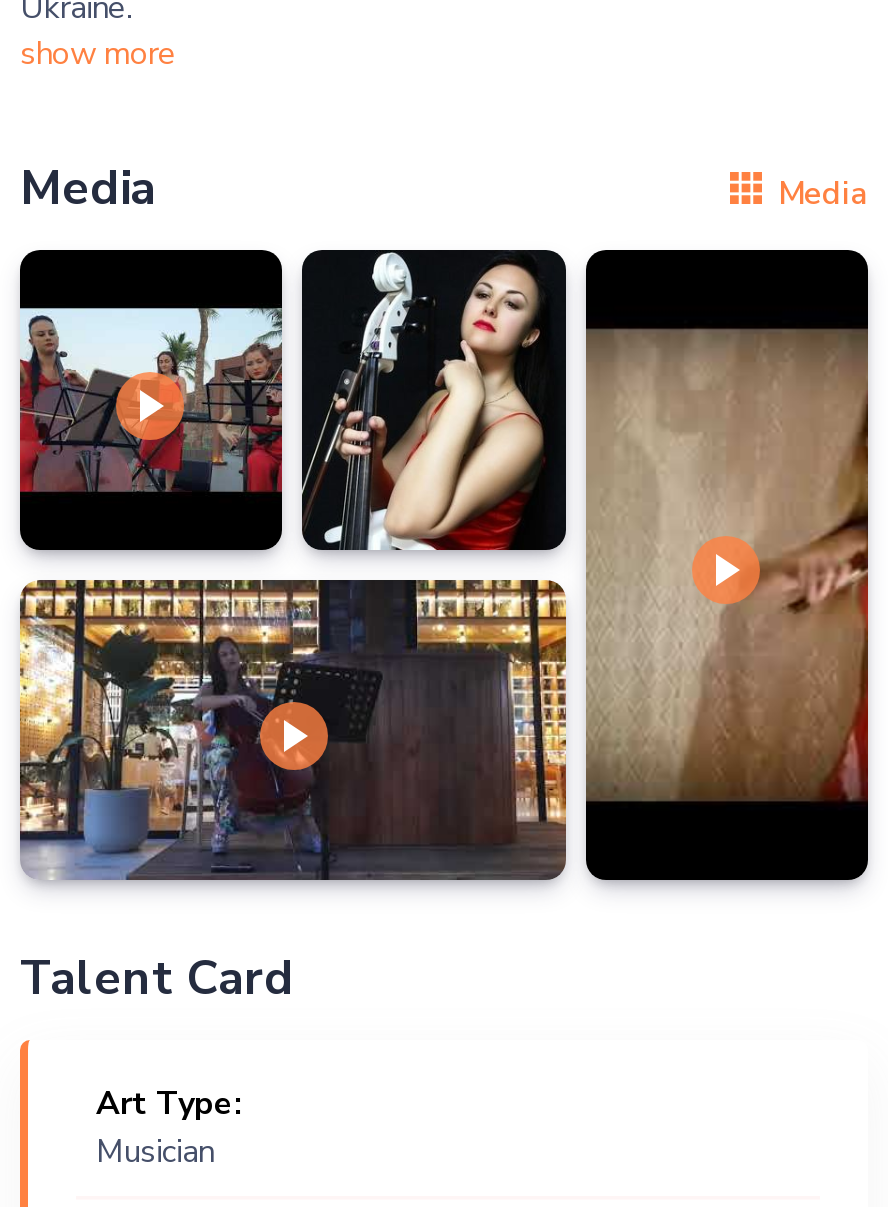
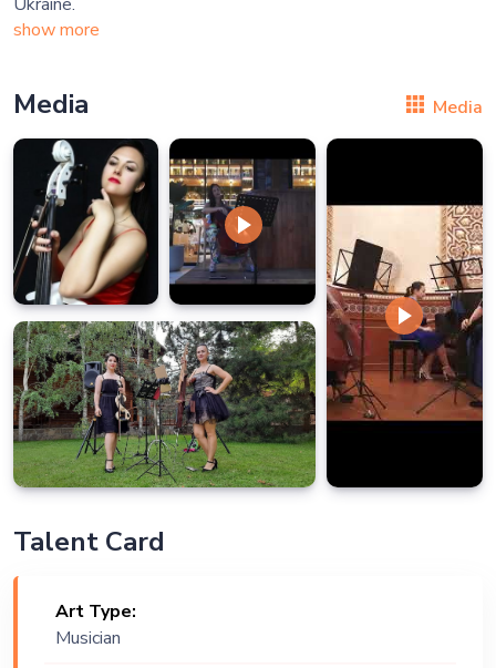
[18,250,284,552] [image] -> [12,138,159,306] [image]
[300,250,568,552] [image] -> [168,138,317,306] [image]
[584,326,870,802] [image] -> [325,183,484,443] [image]
[18,578,568,880] [image] -> [12,320,317,489] [image]

